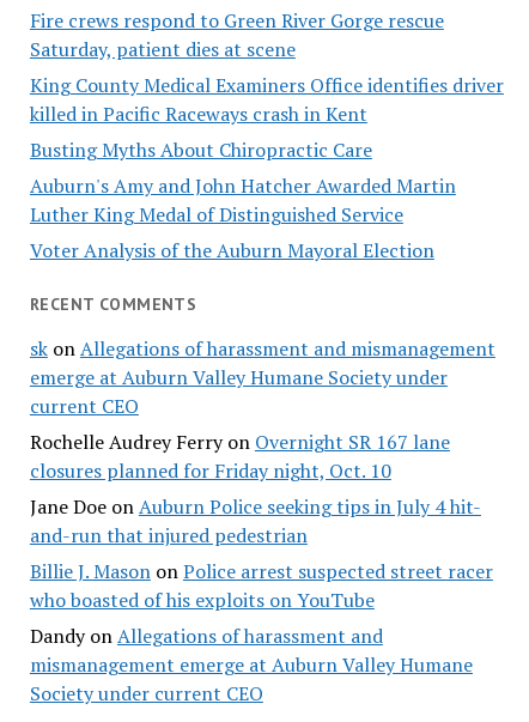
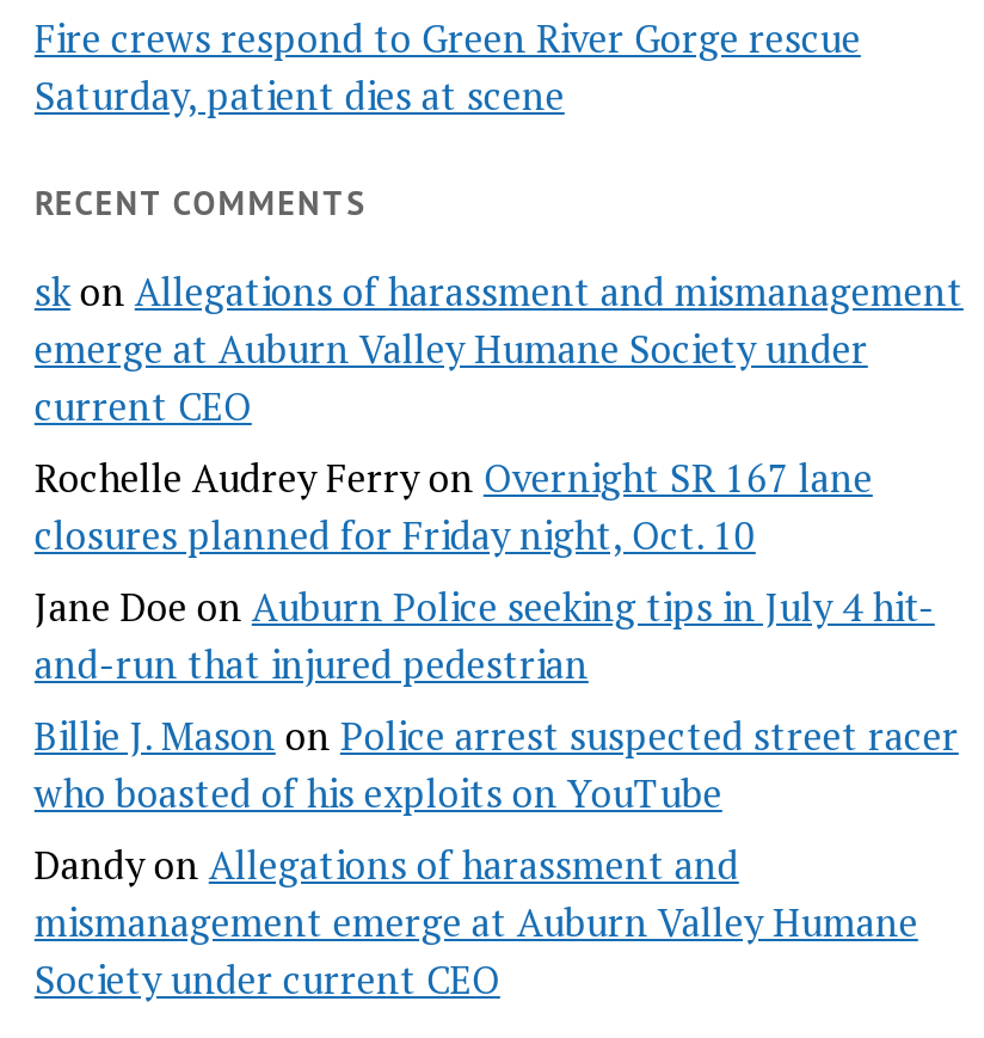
[30,72,504,264] King County Medical Examiners Office identifies driver | killed in Pacific Raceways crash in Kent | Busting Myths About Chiropractic Care | Auburn's Amy and John Hatcher Awarded Martin | Luther King Medal of Distinguished Service | Voter Analysis of the Auburn Mayoral Election -> none

